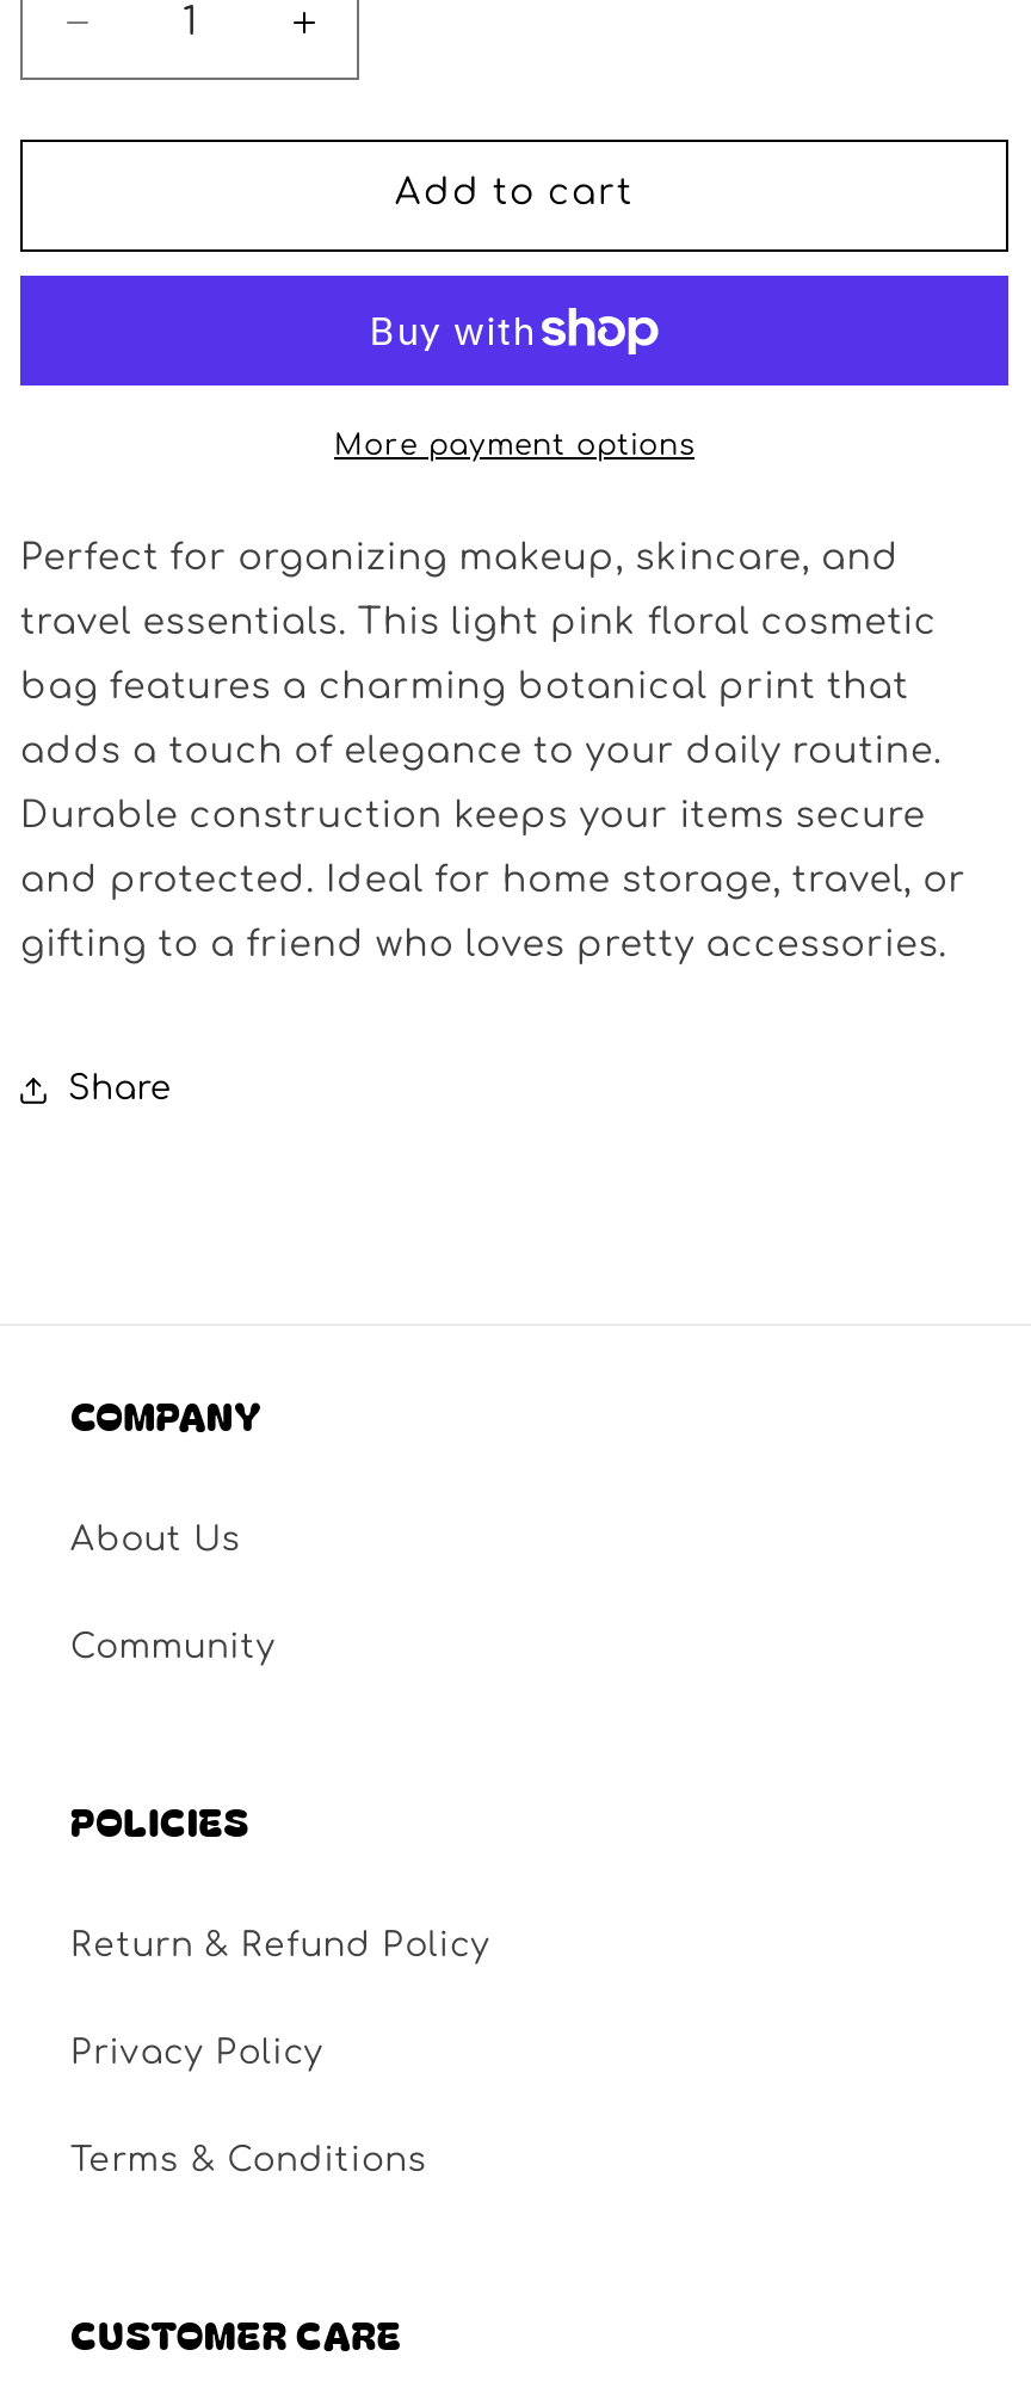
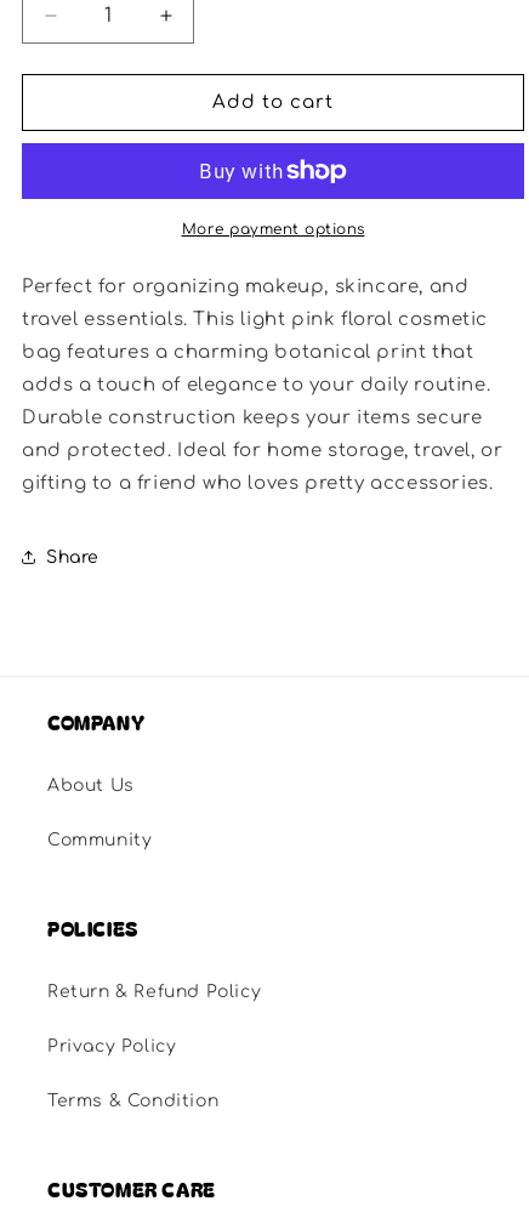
[70,2143,428,2178] Terms & Conditions -> [47,1092,219,1111] Terms & Condition

